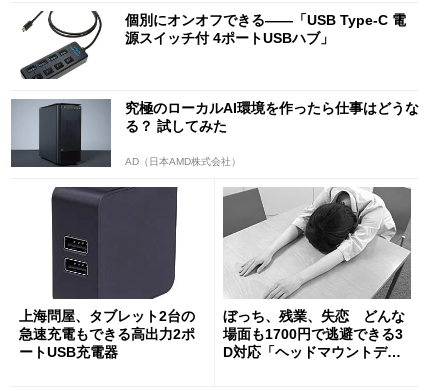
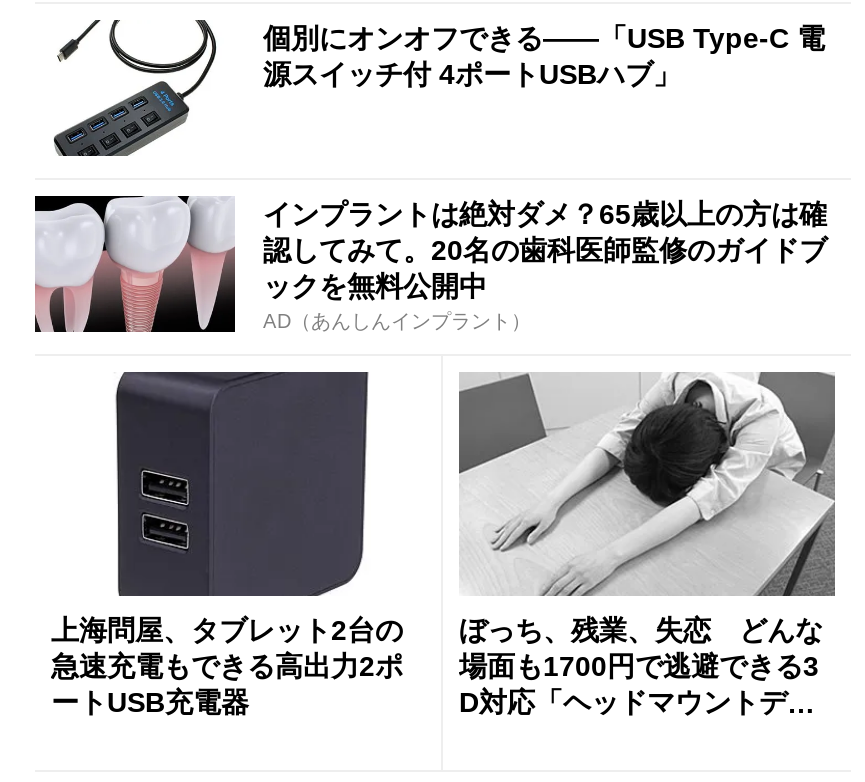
[11,99,419,167] [image] | 究極のローカルAI環境を作ったら仕事はどうな | る？ 試してみた | AD（日本AMD株式会社） -> [35,194,827,334] [image] | インプラントは絶対ダメ？65歳以上の方は確 | 認してみて。20名の歯科医師監修のガイドブ | ックを無料公開中 | AD（あんしんインプラント）

